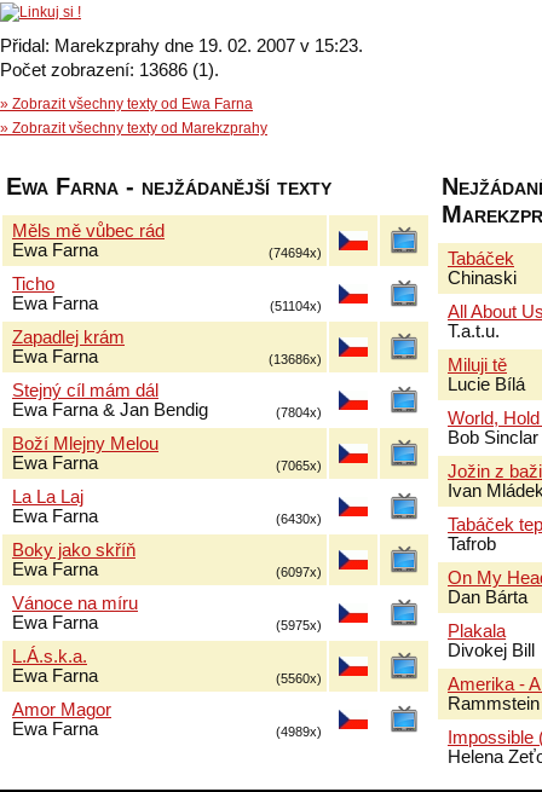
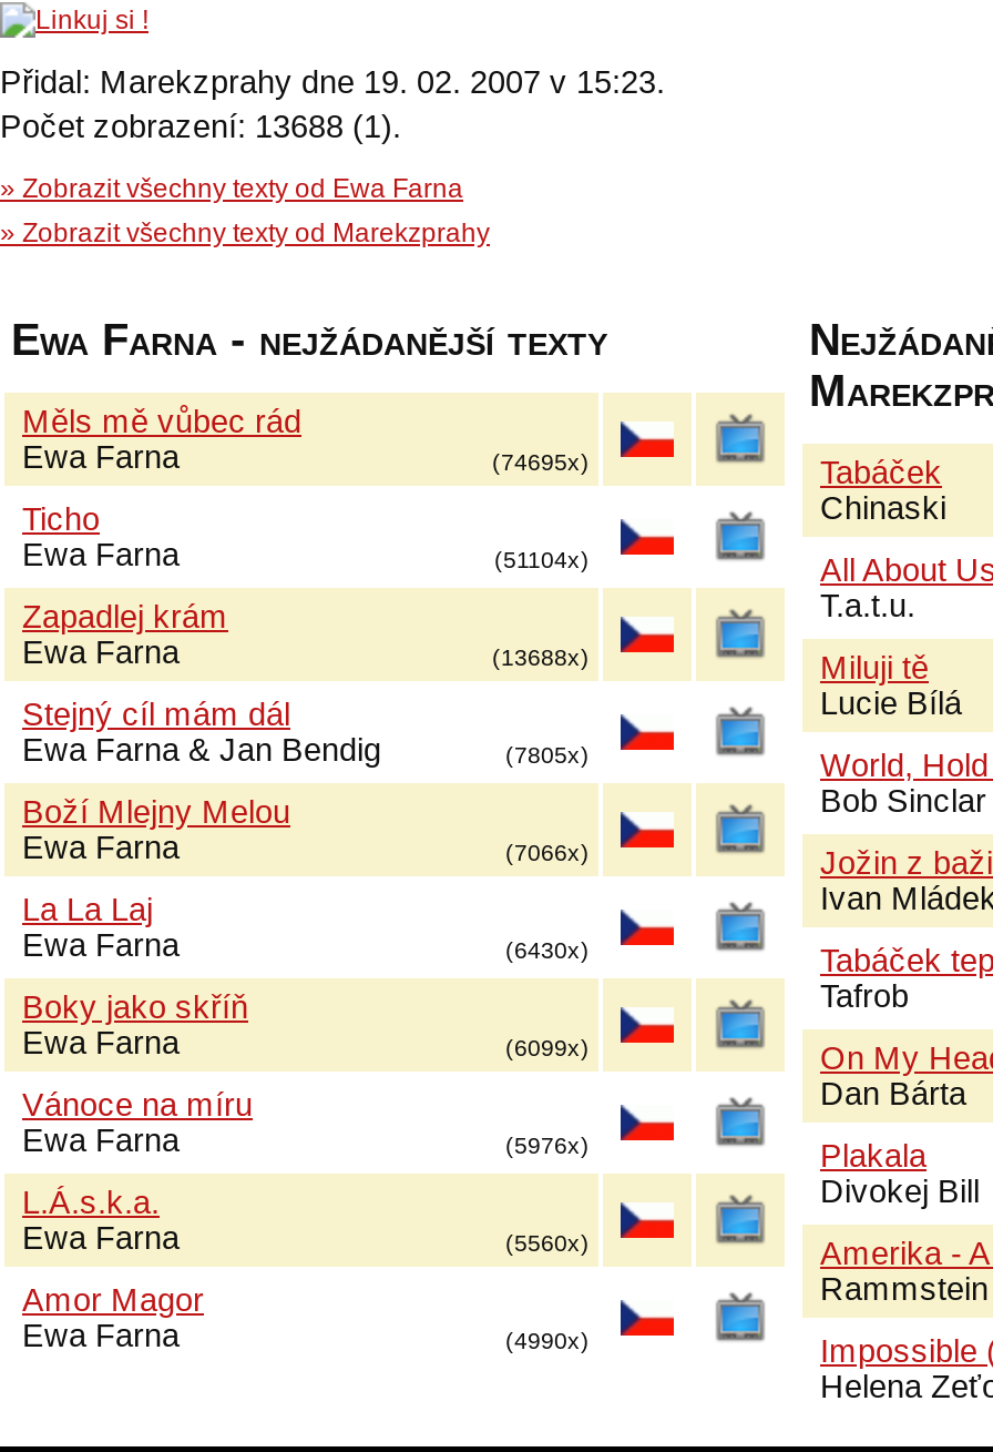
[0,60,219,80] Počet zobrazení: 13686 (1). -> [0,109,401,144] Počet zobrazení: 13688 (1).
[269,245,322,260] (74694x) -> [492,448,590,475] (74695x)
[269,352,322,366] (13686x) -> [492,643,590,670] (13688x)
[276,405,322,420] (7804x) -> [505,741,590,768] (7805x)
[276,458,322,473] (7065x) -> [505,839,590,865] (7066x)
[276,565,322,579] (6097x) -> [505,1034,590,1060] (6099x)
[276,618,322,632] (5975x) -> [505,1131,590,1158] (5976x)
[276,724,322,739] (4989x) -> [505,1327,590,1353] (4990x)

